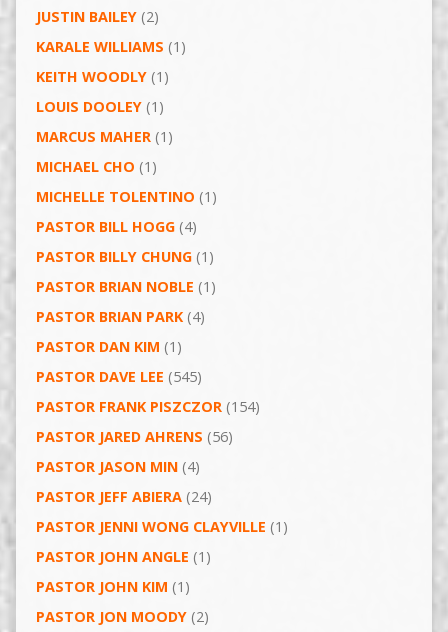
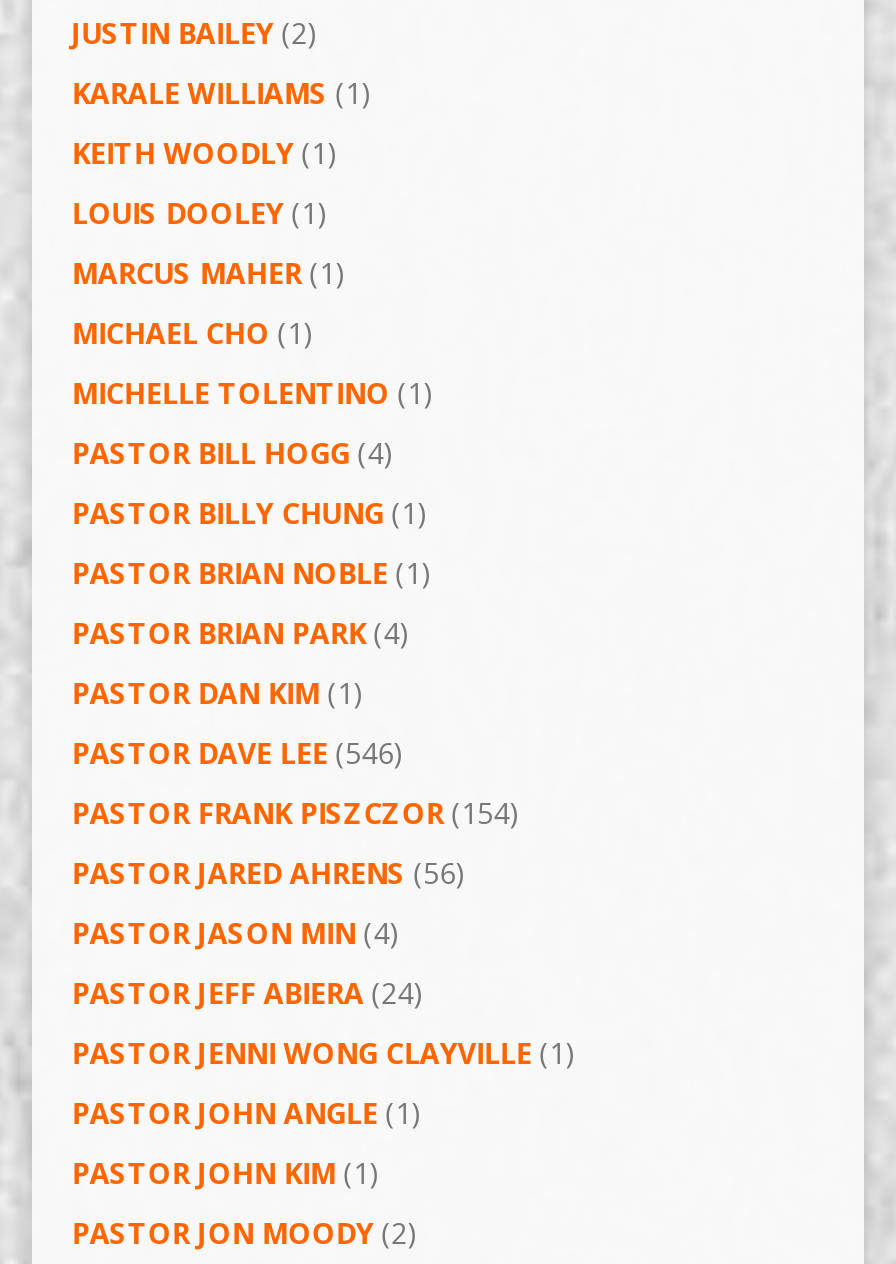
[36,367,202,386] PASTOR DAVE LEE (545) -> [71,734,403,772] PASTOR DAVE LEE (546)

